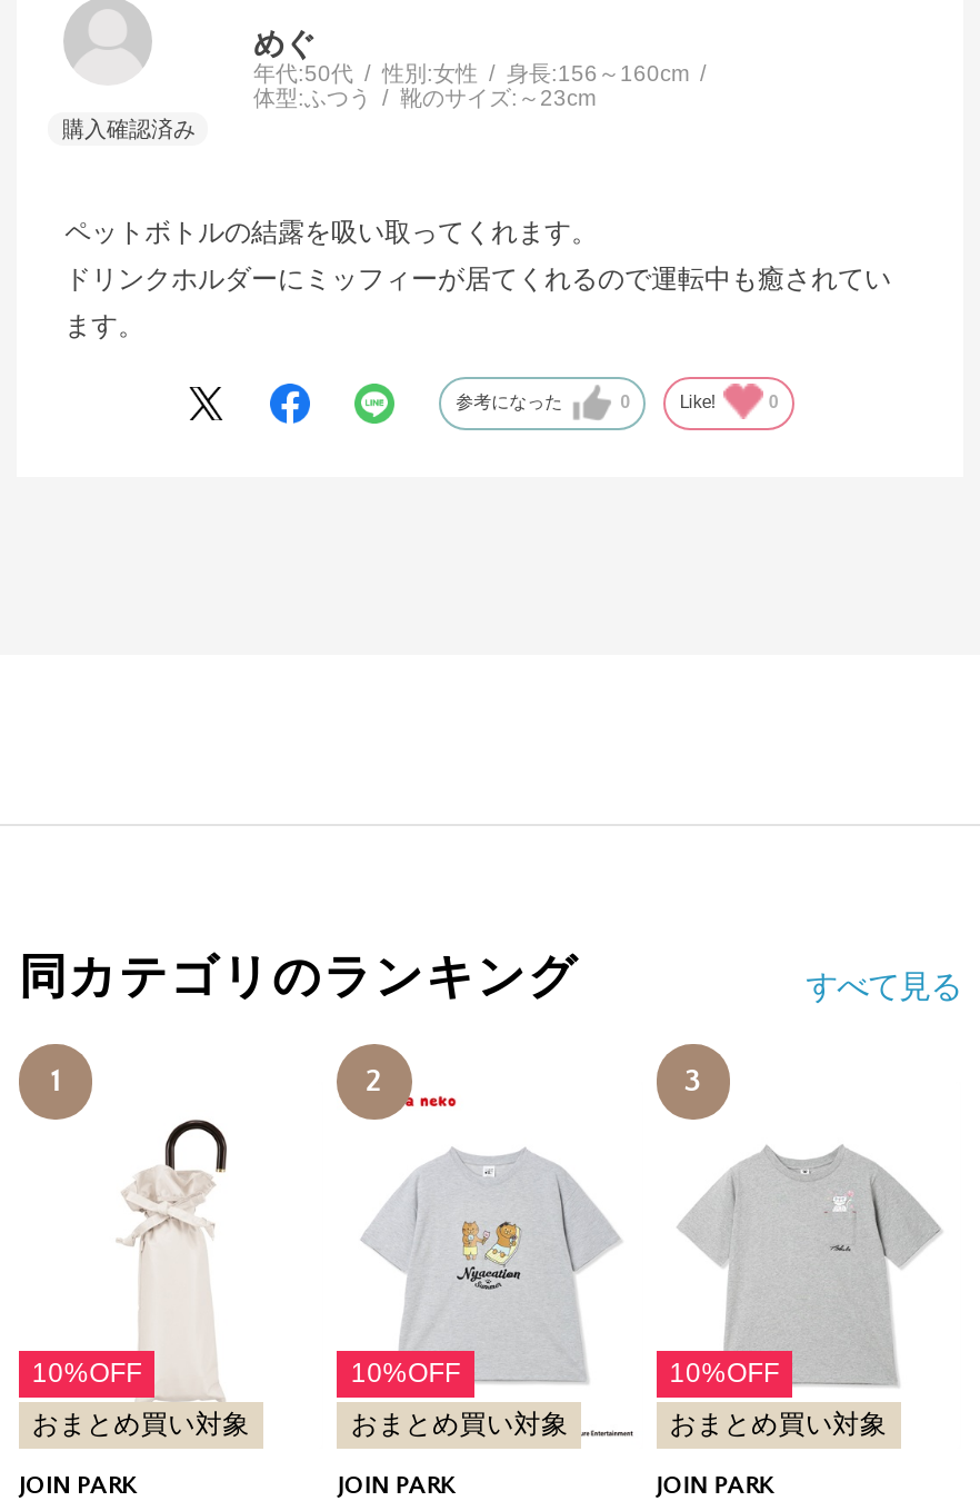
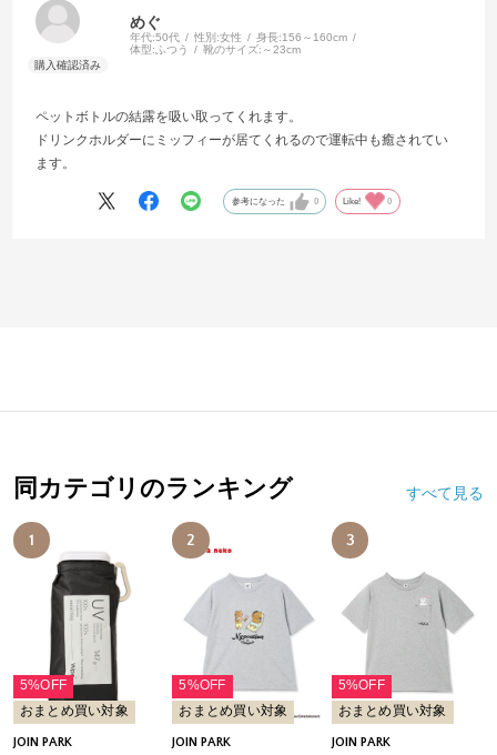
[32,1110,252,1403] [image] | 10%OFF -> [20,554,131,701] [image] | 5%OFF
[351,1358,461,1390] 10%OFF -> [179,678,226,694] 5%OFF
[670,1358,779,1390] 10%OFF -> [338,678,385,694] 5%OFF

